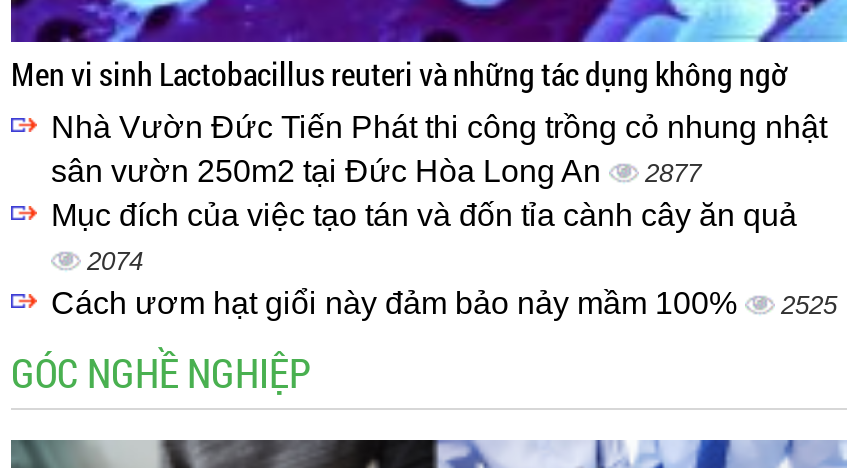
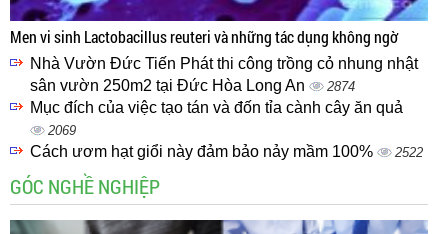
[51,155,701,189] sân vườn 250m2 tại Đức Hòa Long An 2877 -> [30,77,355,94] sân vườn 250m2 tại Đức Hòa Long An 2874
[87,247,143,277] 2074 -> [48,123,76,138] 2069
[51,287,837,321] Cách ươm hạt giổi này đảm bảo nảy mầm 100% 2525 -> [30,143,423,160] Cách ươm hạt giổi này đảm bảo nảy mầm 100% 2522

